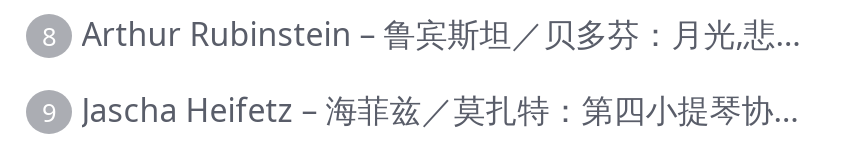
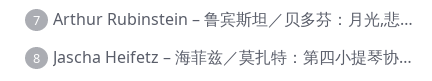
[42,17,56,53] 8 -> [33,11,40,29] 7
[42,93,56,129] 9 -> [33,49,40,67] 8

